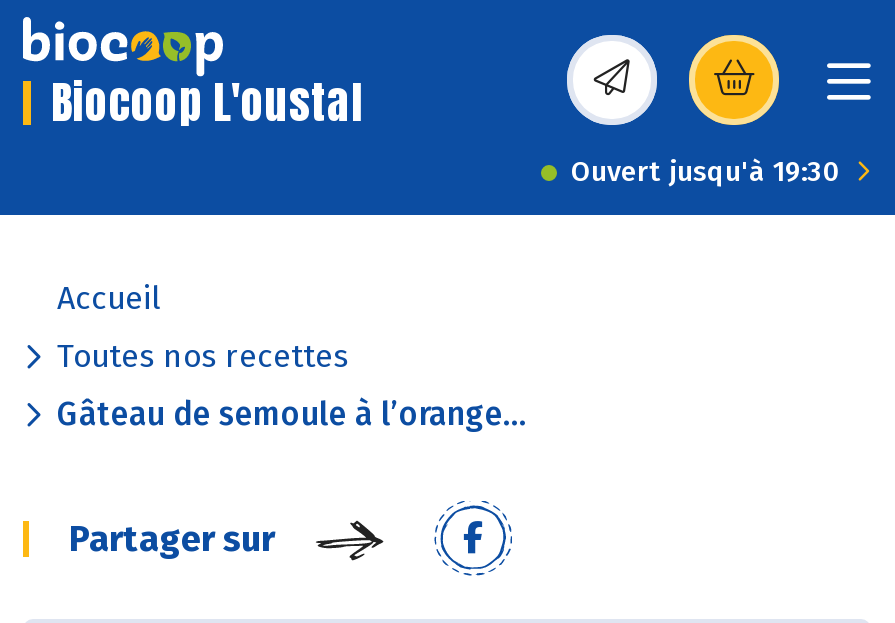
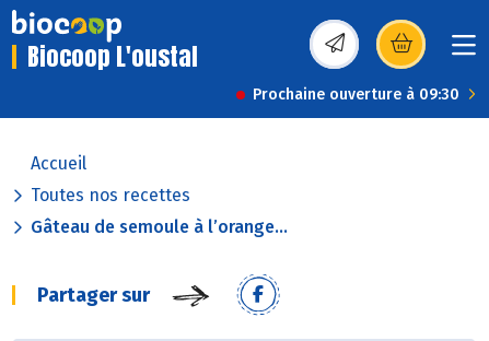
[571,155,841,189] Ouvert jusqu'à 19:30 -> [253,85,459,104] Prochaine ouverture à 09:30

